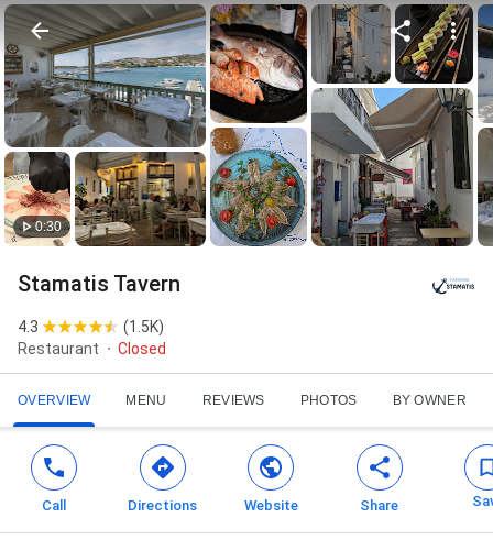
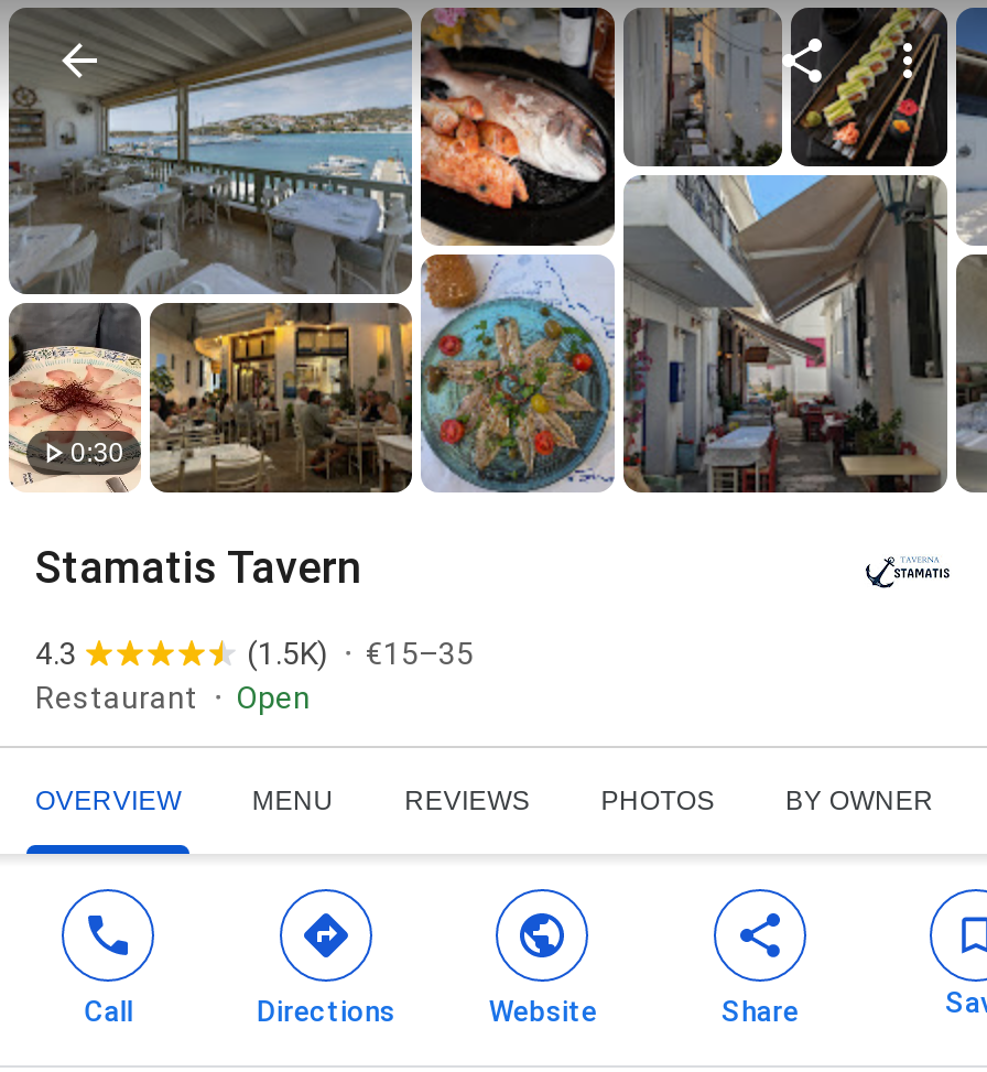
[4,153,72,213] [image] -> [7,303,141,415] [image]
[118,340,166,358] Closed -> [236,680,311,715] Open
none -> [366,636,474,671] €15–35

